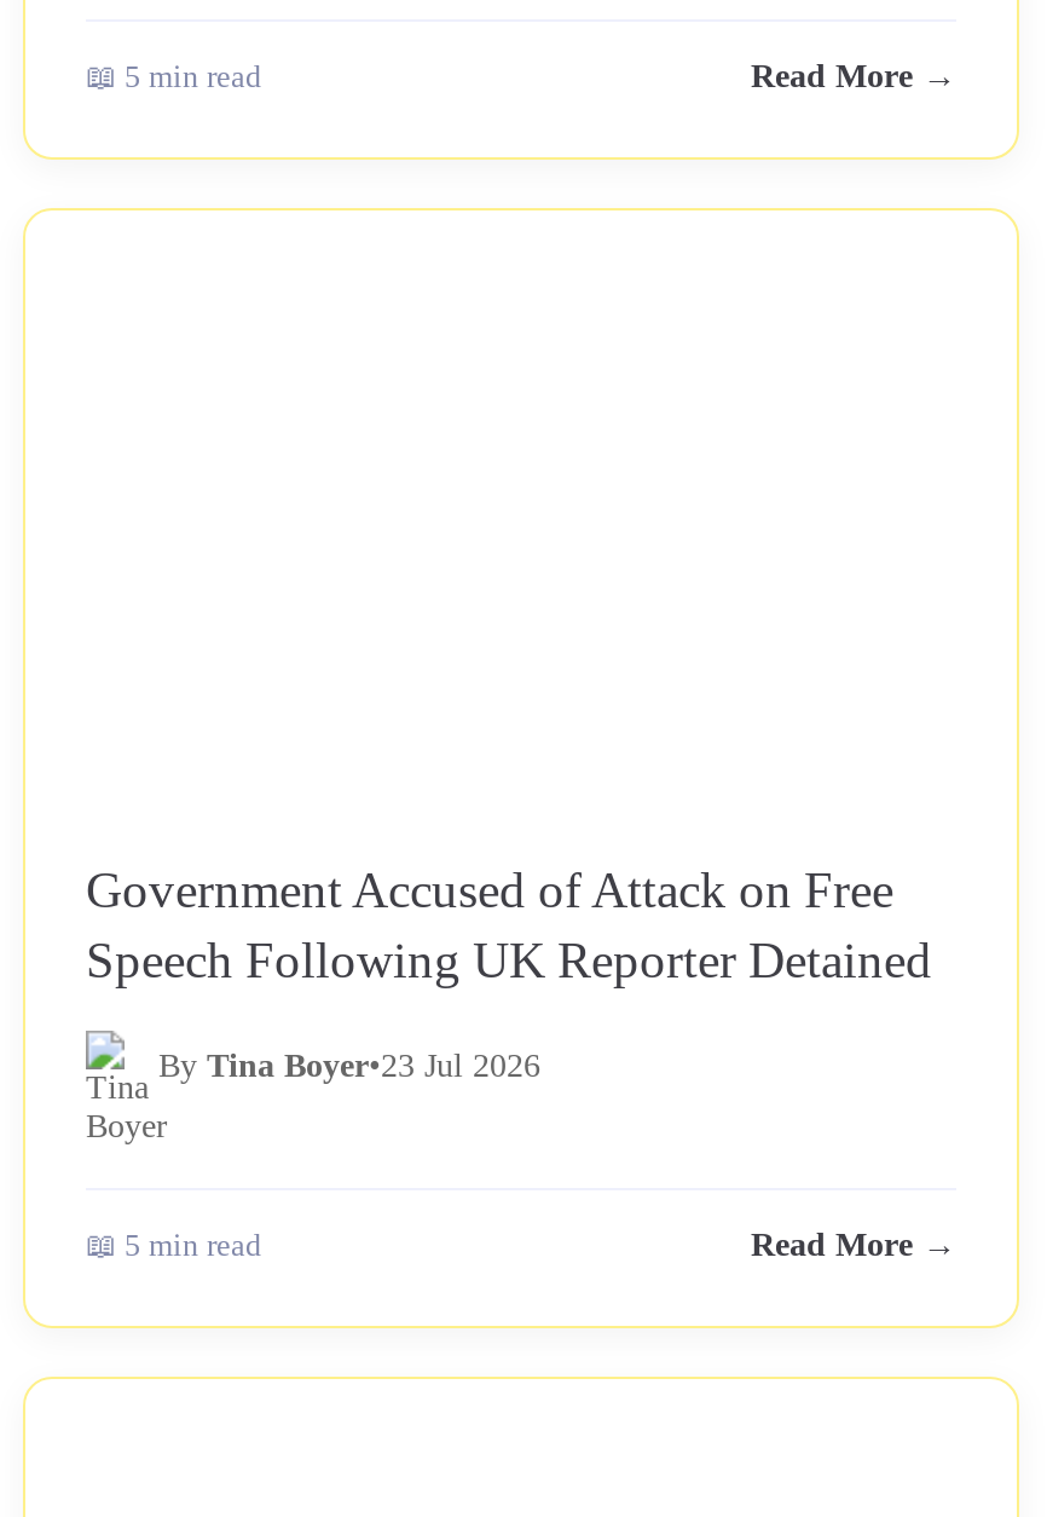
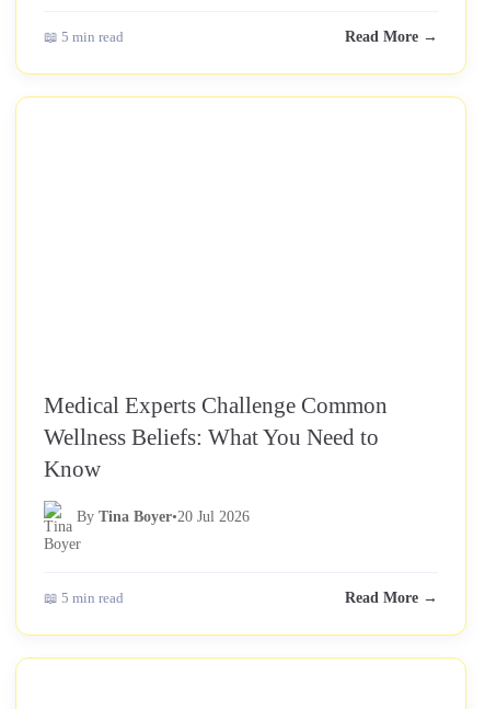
[86,861,932,987] Government Accused of Attack on Free | Speech Following UK Reporter Detained -> [44,392,388,481] Medical Experts Challenge Common | Wellness Beliefs: What You Need to | Know
[158,1047,540,1083] By Tina Boyer•23 Jul 2026 -> [77,508,250,525] By Tina Boyer•20 Jul 2026

